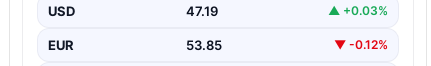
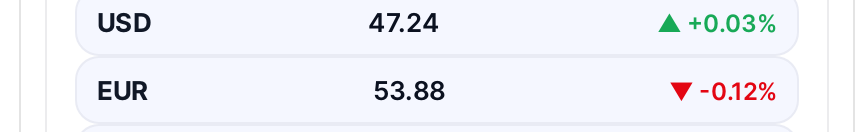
[185,3,217,19] 47.19 -> [368,6,440,38] 47.24
[186,37,222,53] 53.85 -> [373,74,445,106] 53.88

